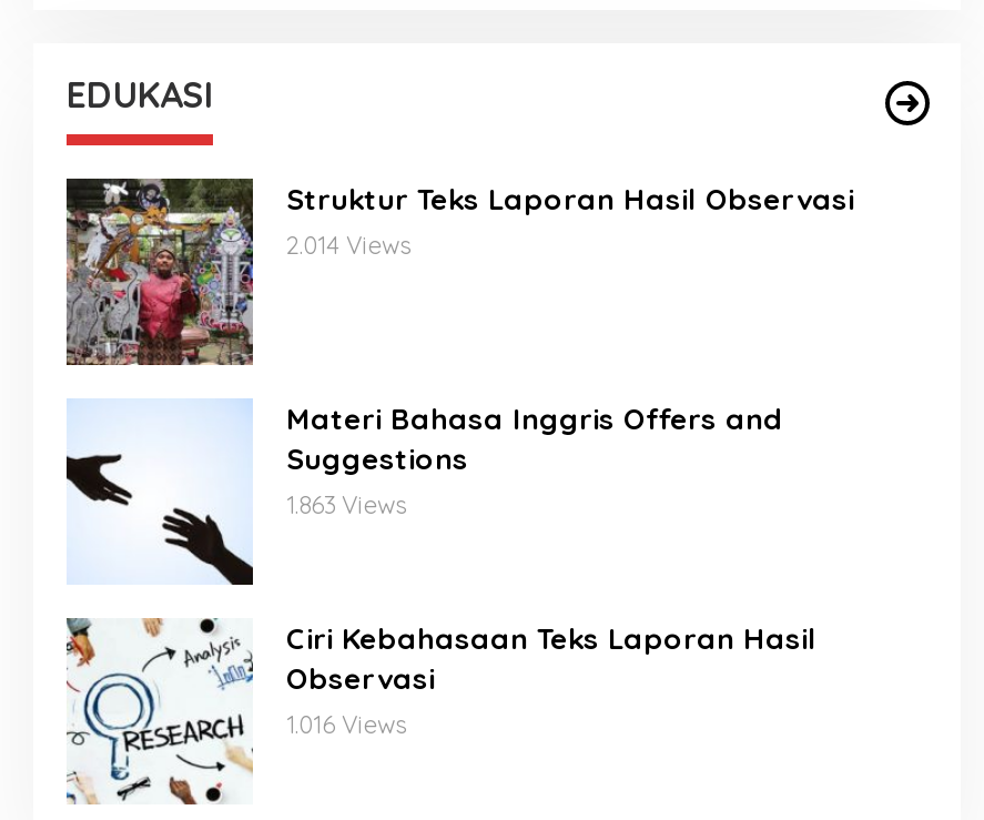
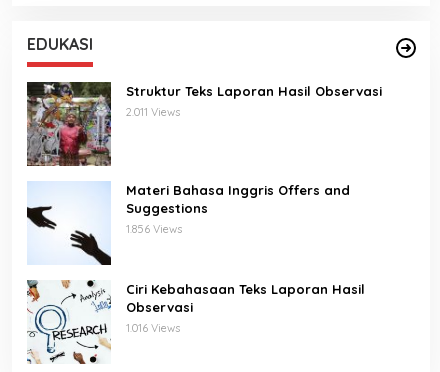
[286,230,410,261] 2.014 Views -> [126,105,180,119] 2.011 Views
[286,489,406,520] 1.863 Views -> [126,222,182,236] 1.856 Views

